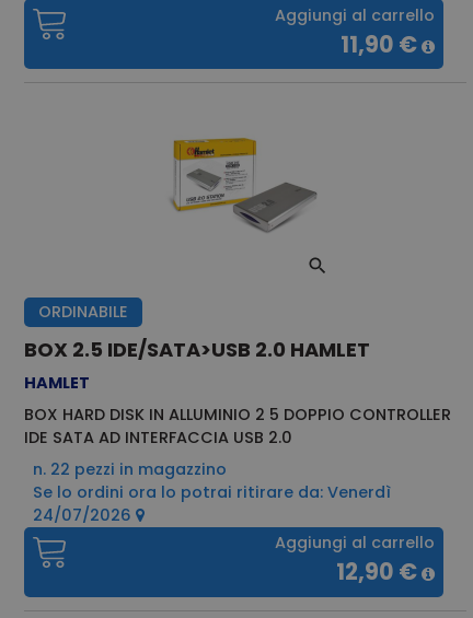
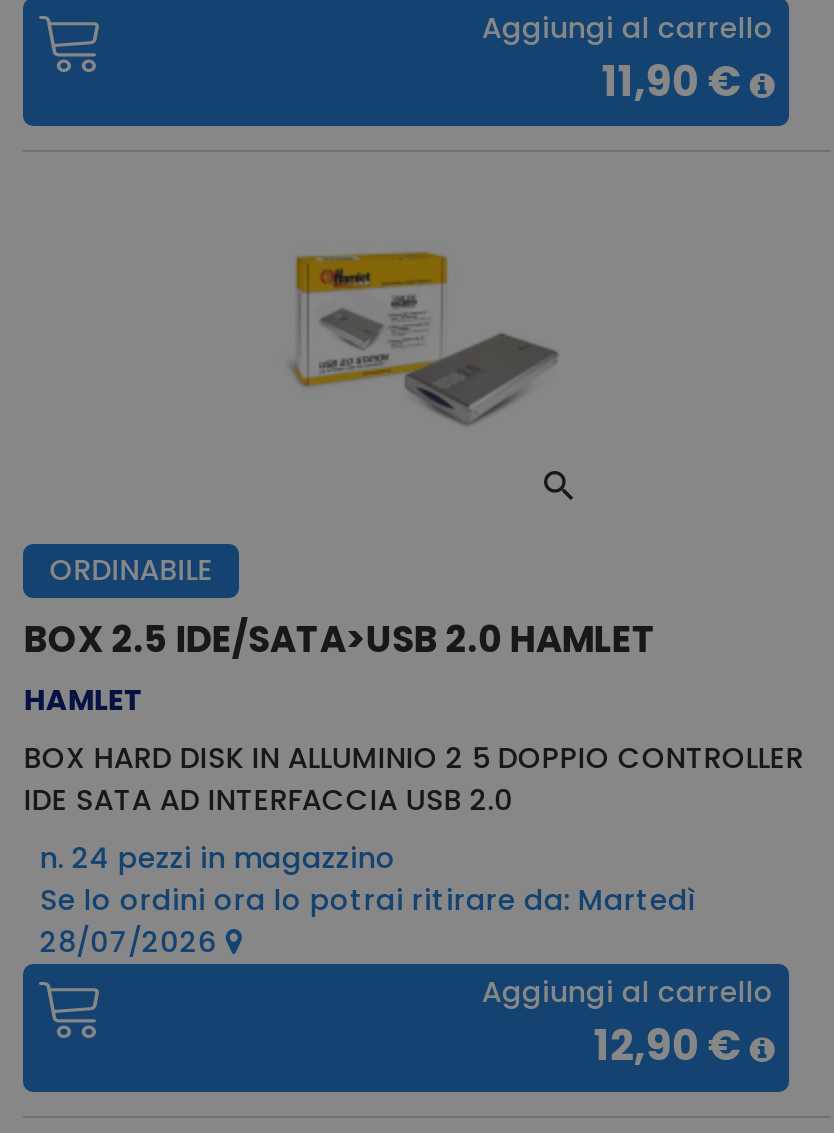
[33,458,227,480] n. 22 pezzi in magazzino -> [40,837,396,877] n. 24 pezzi in magazzino
[33,481,391,503] Se lo ordini ora lo potrai ritirare da: Venerdì -> [40,879,698,919] Se lo ordini ora lo potrai ritirare da: Martedì
[33,504,136,526] 24/07/2026 -> [40,921,226,961] 28/07/2026

